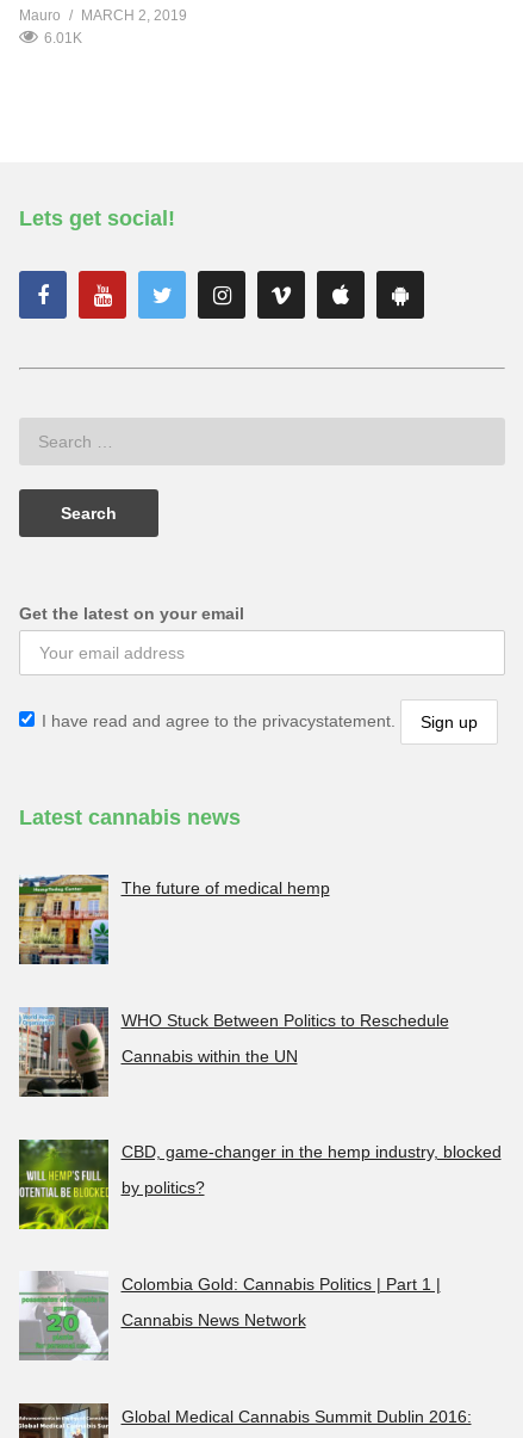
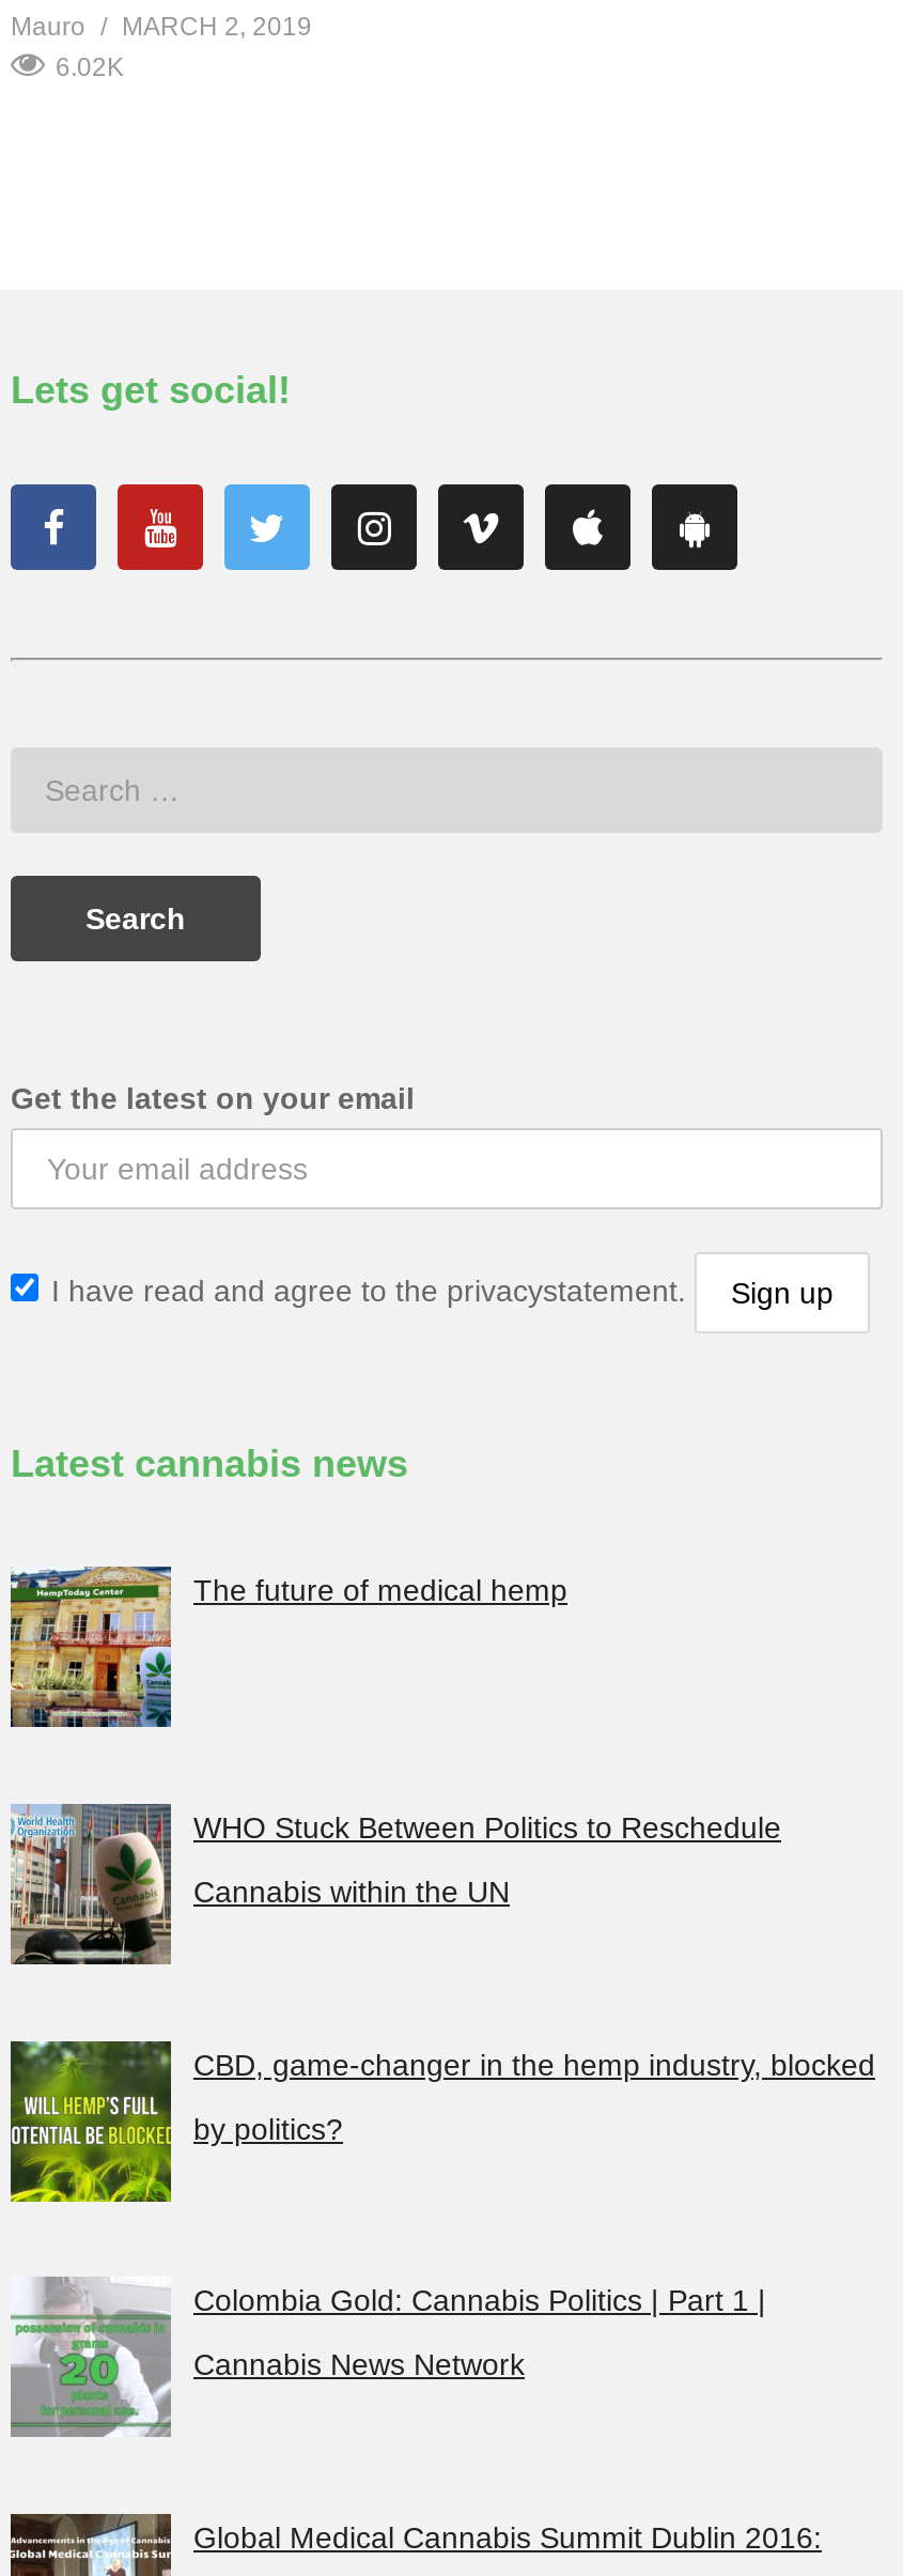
[44,29,82,46] 6.01K -> [56,51,124,81] 6.02K

